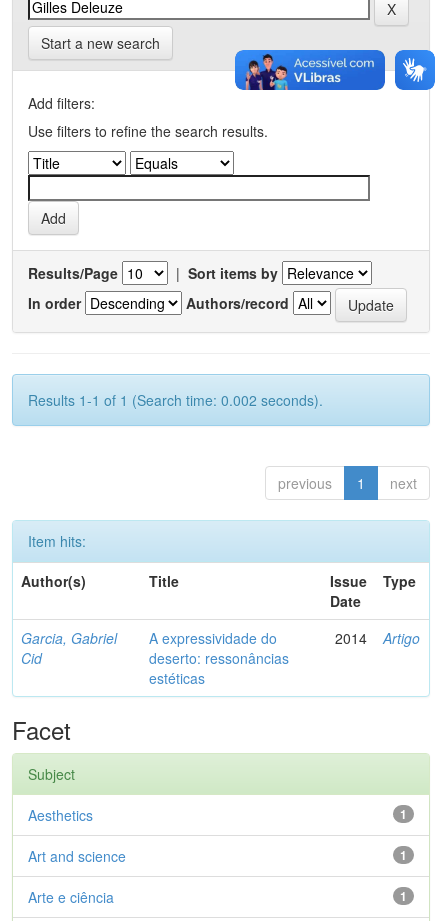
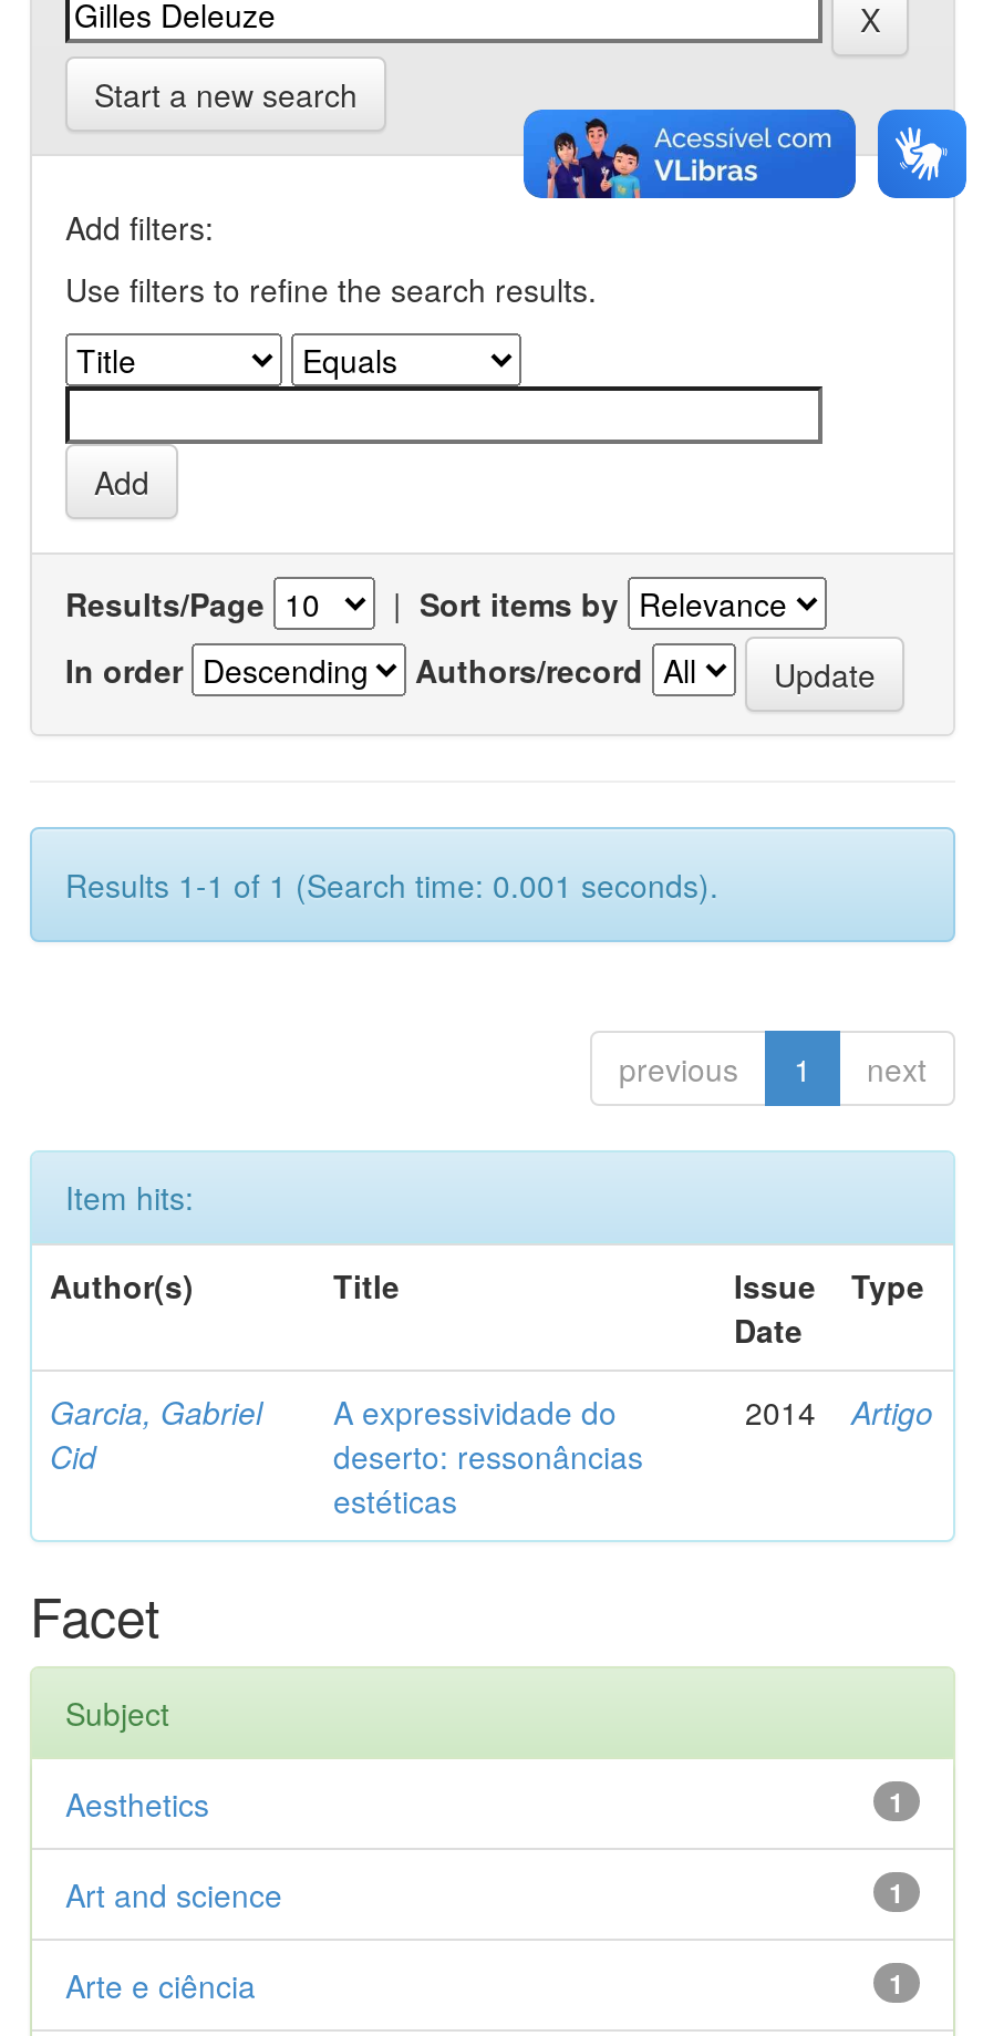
[28,390,323,410] Results 1-1 of 1 (Search time: 0.002 seconds). -> [65,862,718,907] Results 1-1 of 1 (Search time: 0.001 seconds).

